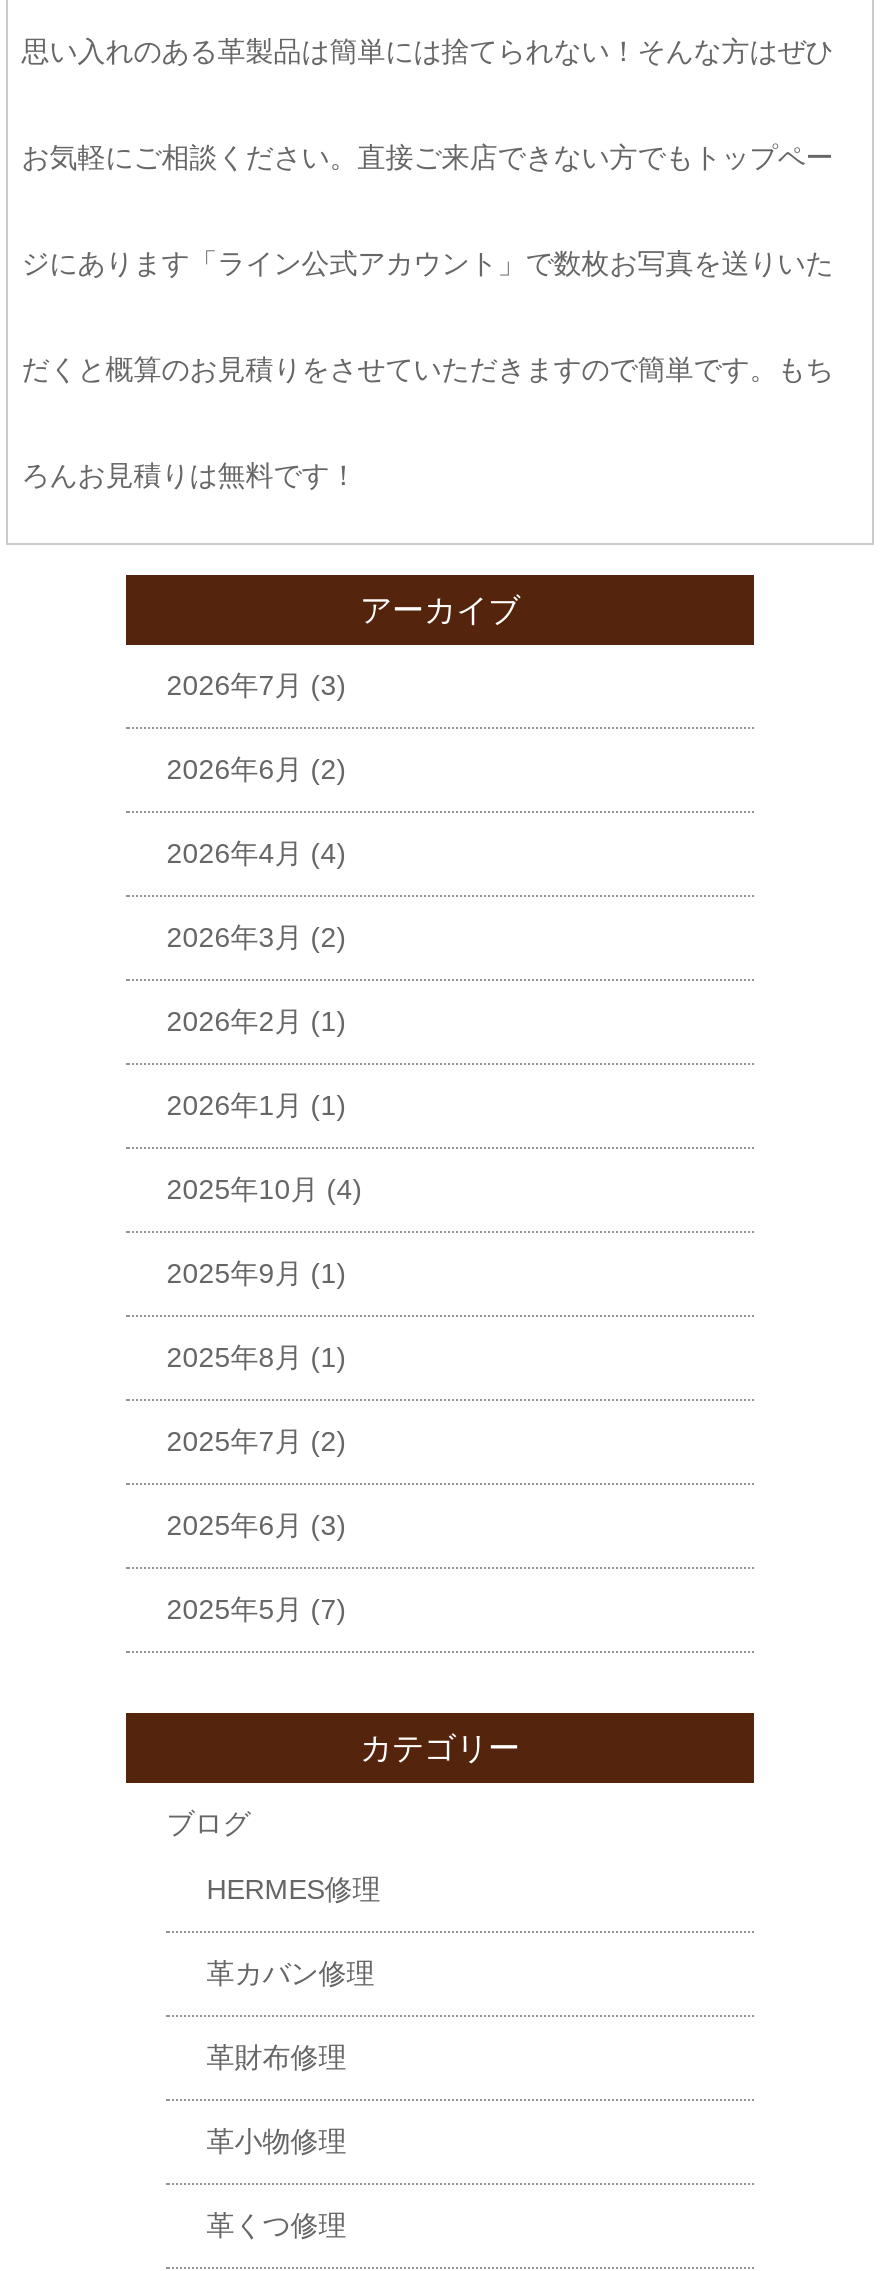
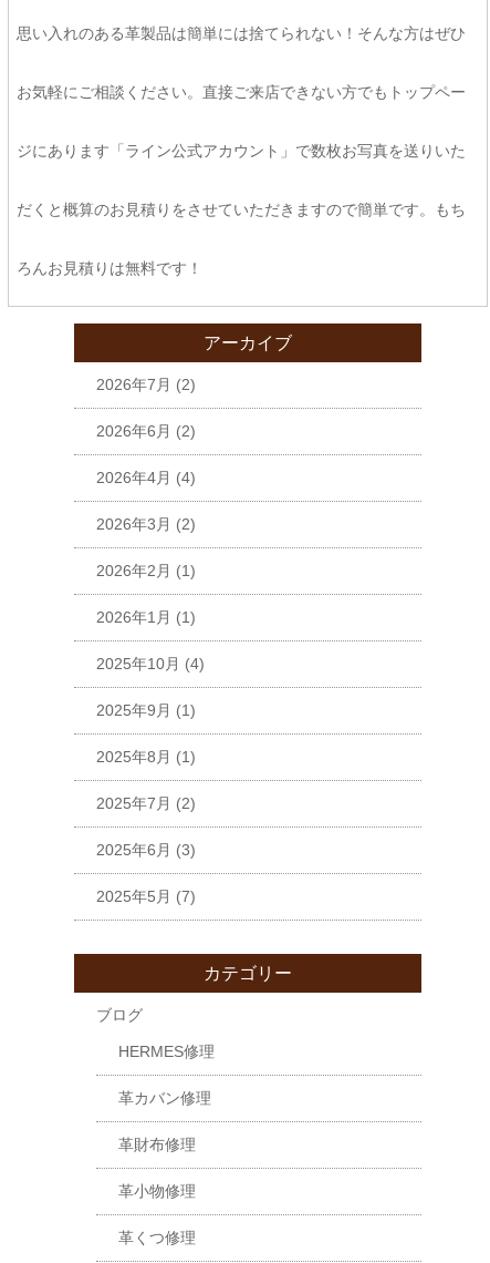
[166,669,346,701] 2026年7月(3) -> [96,376,196,393] 2026年7月(2)

